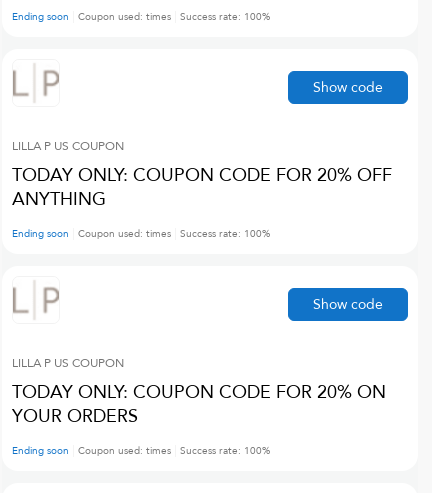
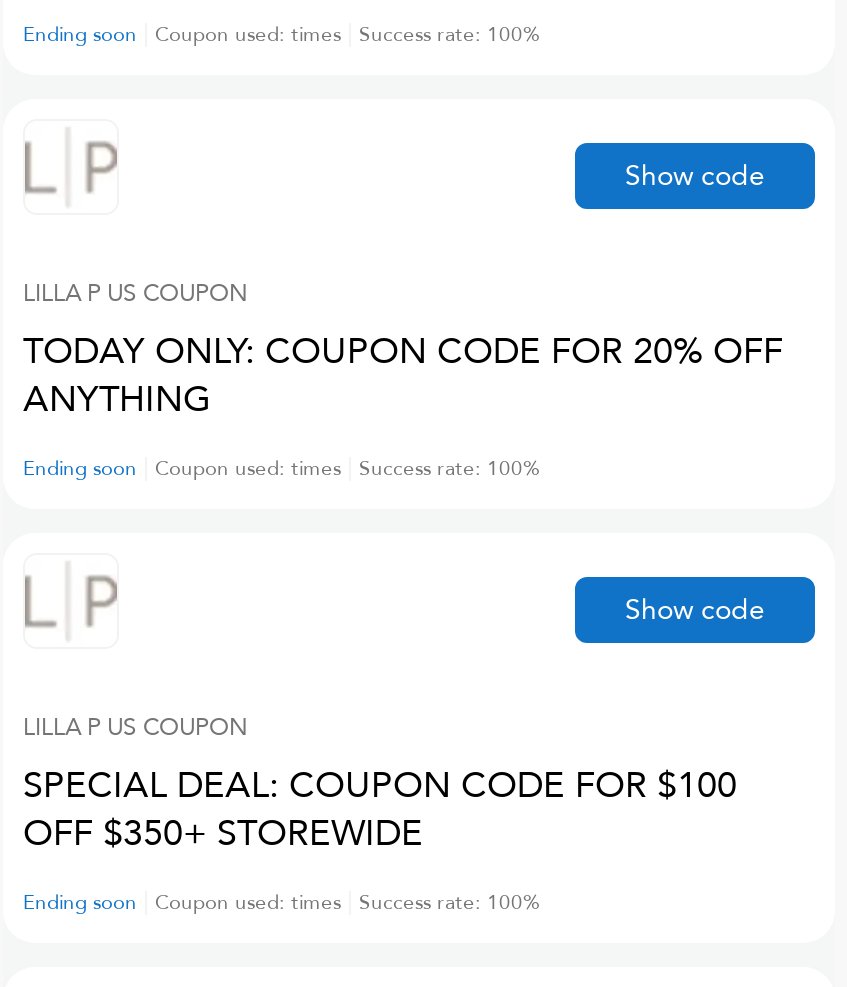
[12,380,386,429] TODAY ONLY: COUPON CODE FOR 20% ON | YOUR ORDERS -> [23,761,737,859] SPECIAL DEAL: COUPON CODE FOR $100 | OFF $350+ STOREWIDE

